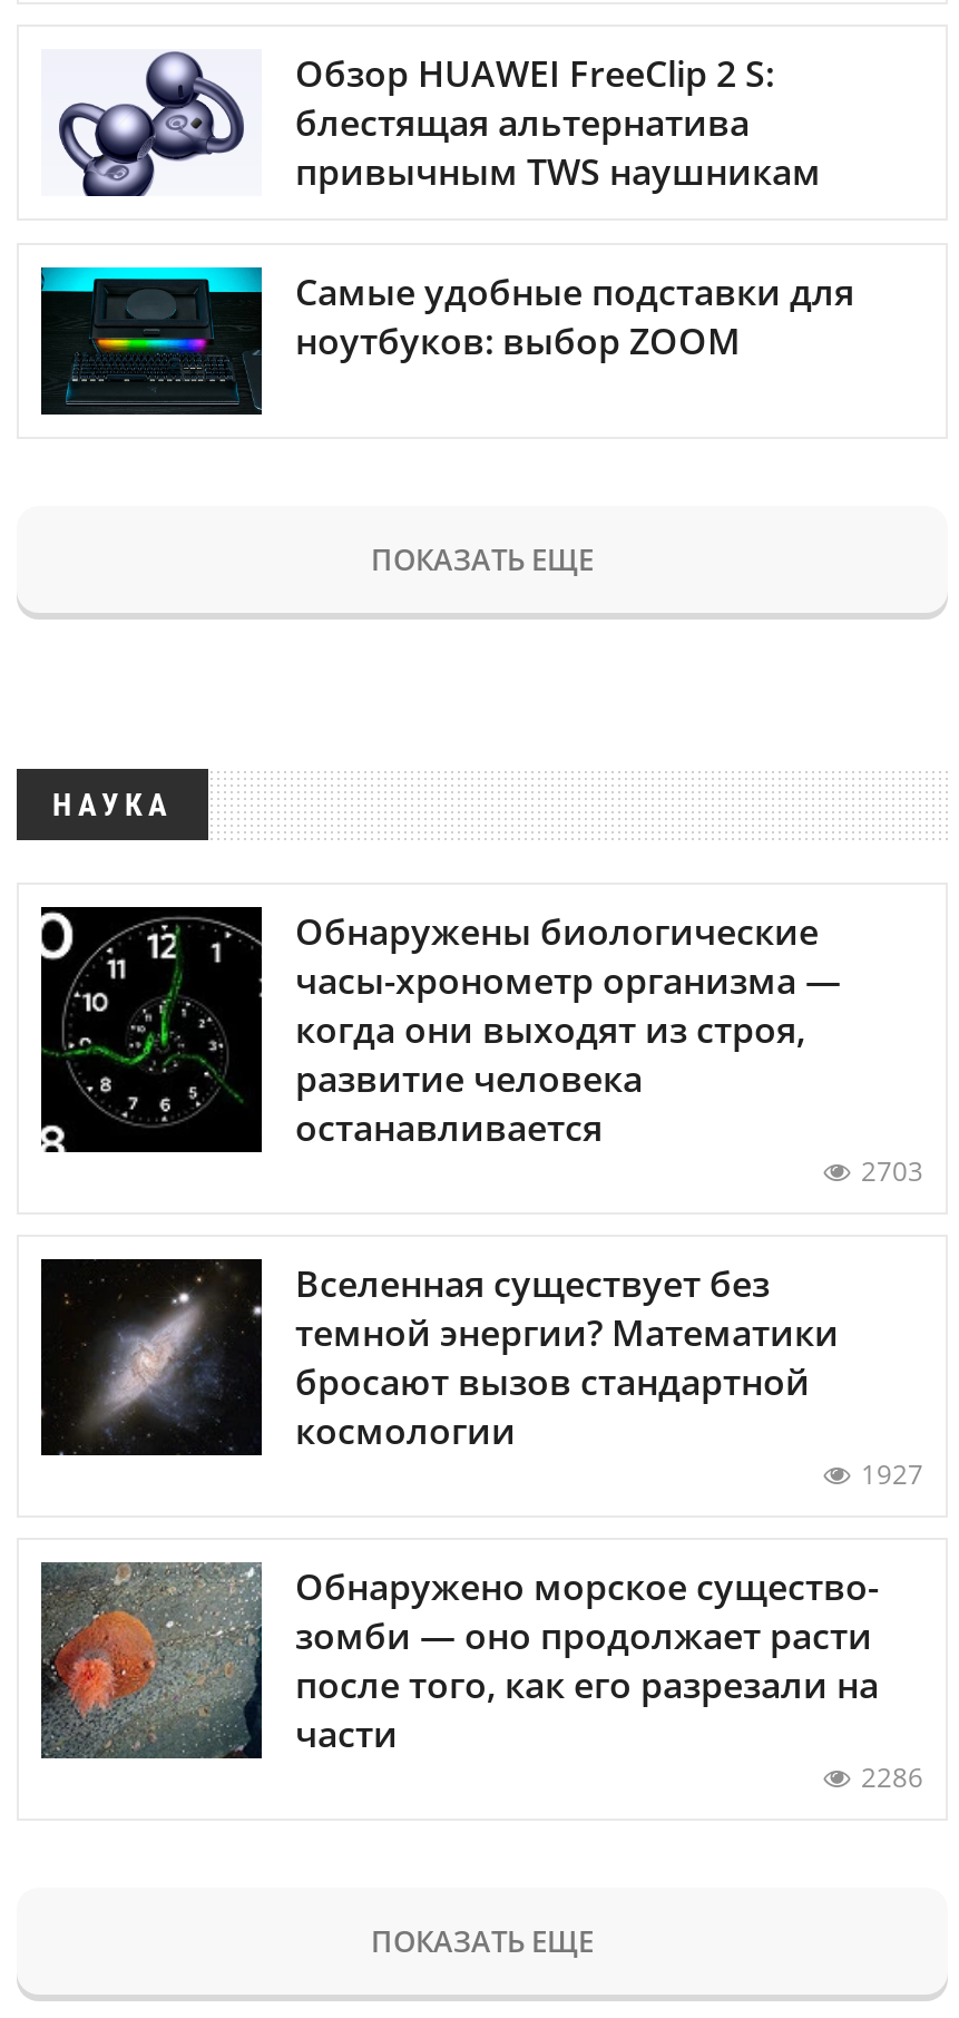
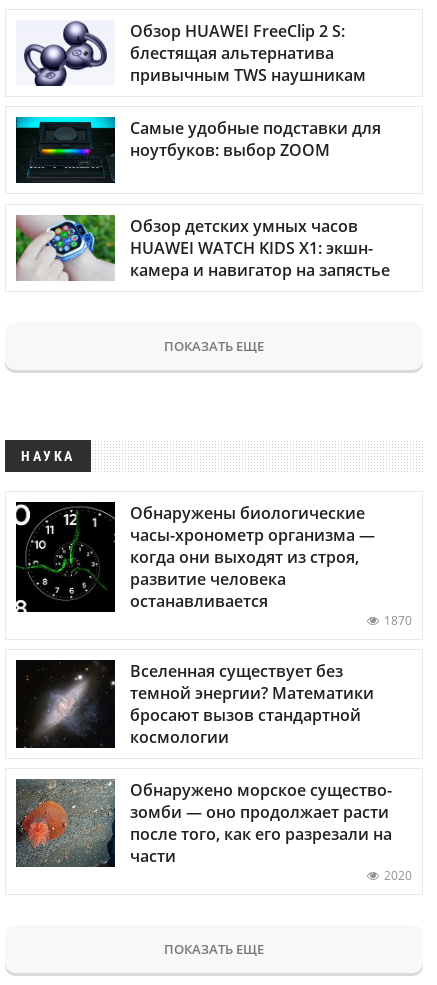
none -> [15,214,390,282] [image] | Обзор детских умных часов | HUAWEI WATCH KIDS X1: экшн- | камера и навигатор на запястье
moved [39,538,841,1151] -> [15,336,375,612]: [image] | ПОКАЗАТЬ ЕЩЕ | НАУКА | Обнаружены биологические | часы-хронометр организма — | когда они выходят из строя, | развитие человека | останавливается
[861,1151,923,1189] 2703 -> [384,612,412,629] 1870
moved [43,1258,839,1458] -> [17,660,374,749]: [image] | Вселенная существует без | темной энергии? Математики | бросают вызов стандартной | космологии
[861,1455,923,1492] 1927 -> none
[861,1758,923,1796] 2286 -> [384,867,412,884] 2020

